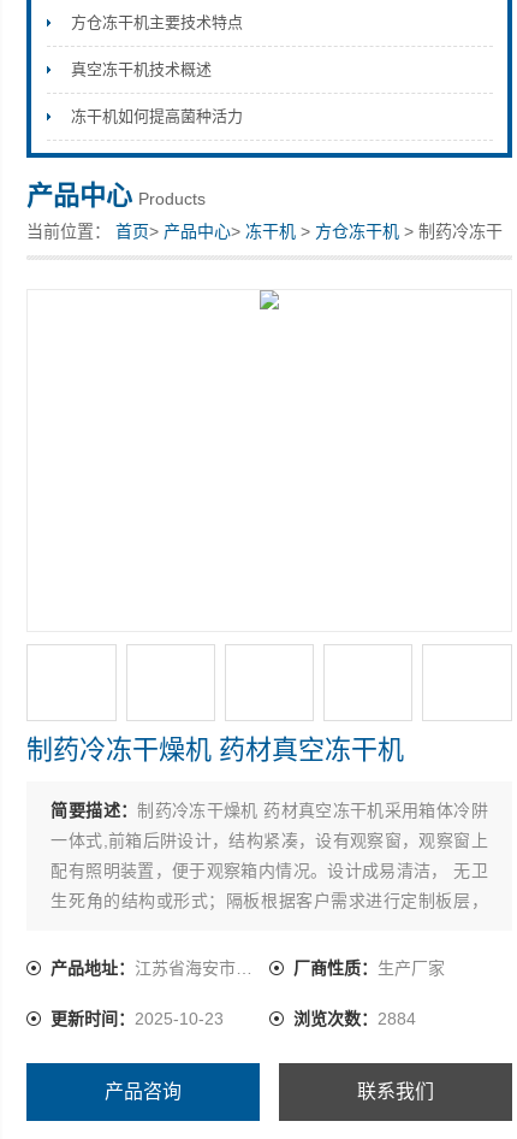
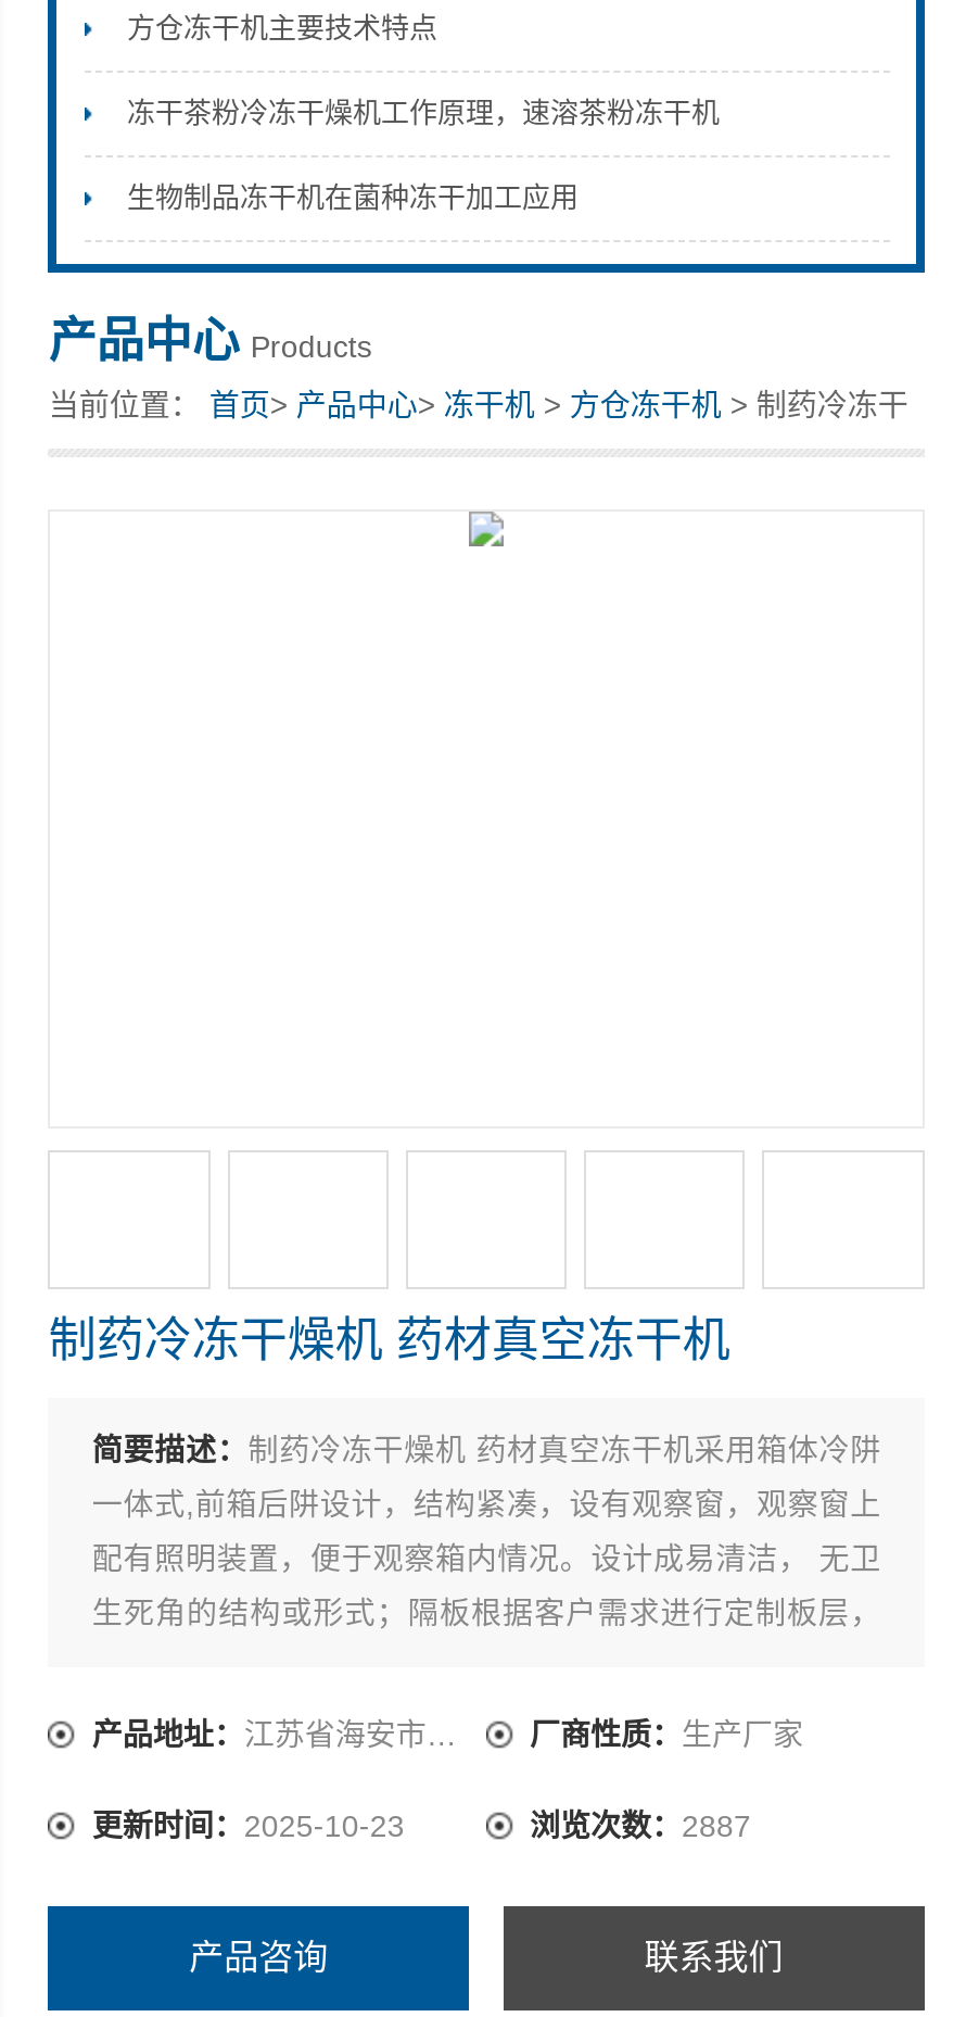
[70,60,211,78] 真空冻干机技术概述 -> [127,97,720,129] 冻干茶粉冷冻干燥机工作原理，速溶茶粉冻干机
[70,107,242,125] 冻干机如何提高菌种活力 -> [127,181,579,214] 生物制品冻干机在菌种冻干加工应用
[293,1009,416,1028] 浏览次数：2884 -> [530,1808,751,1843] 浏览次数：2887

